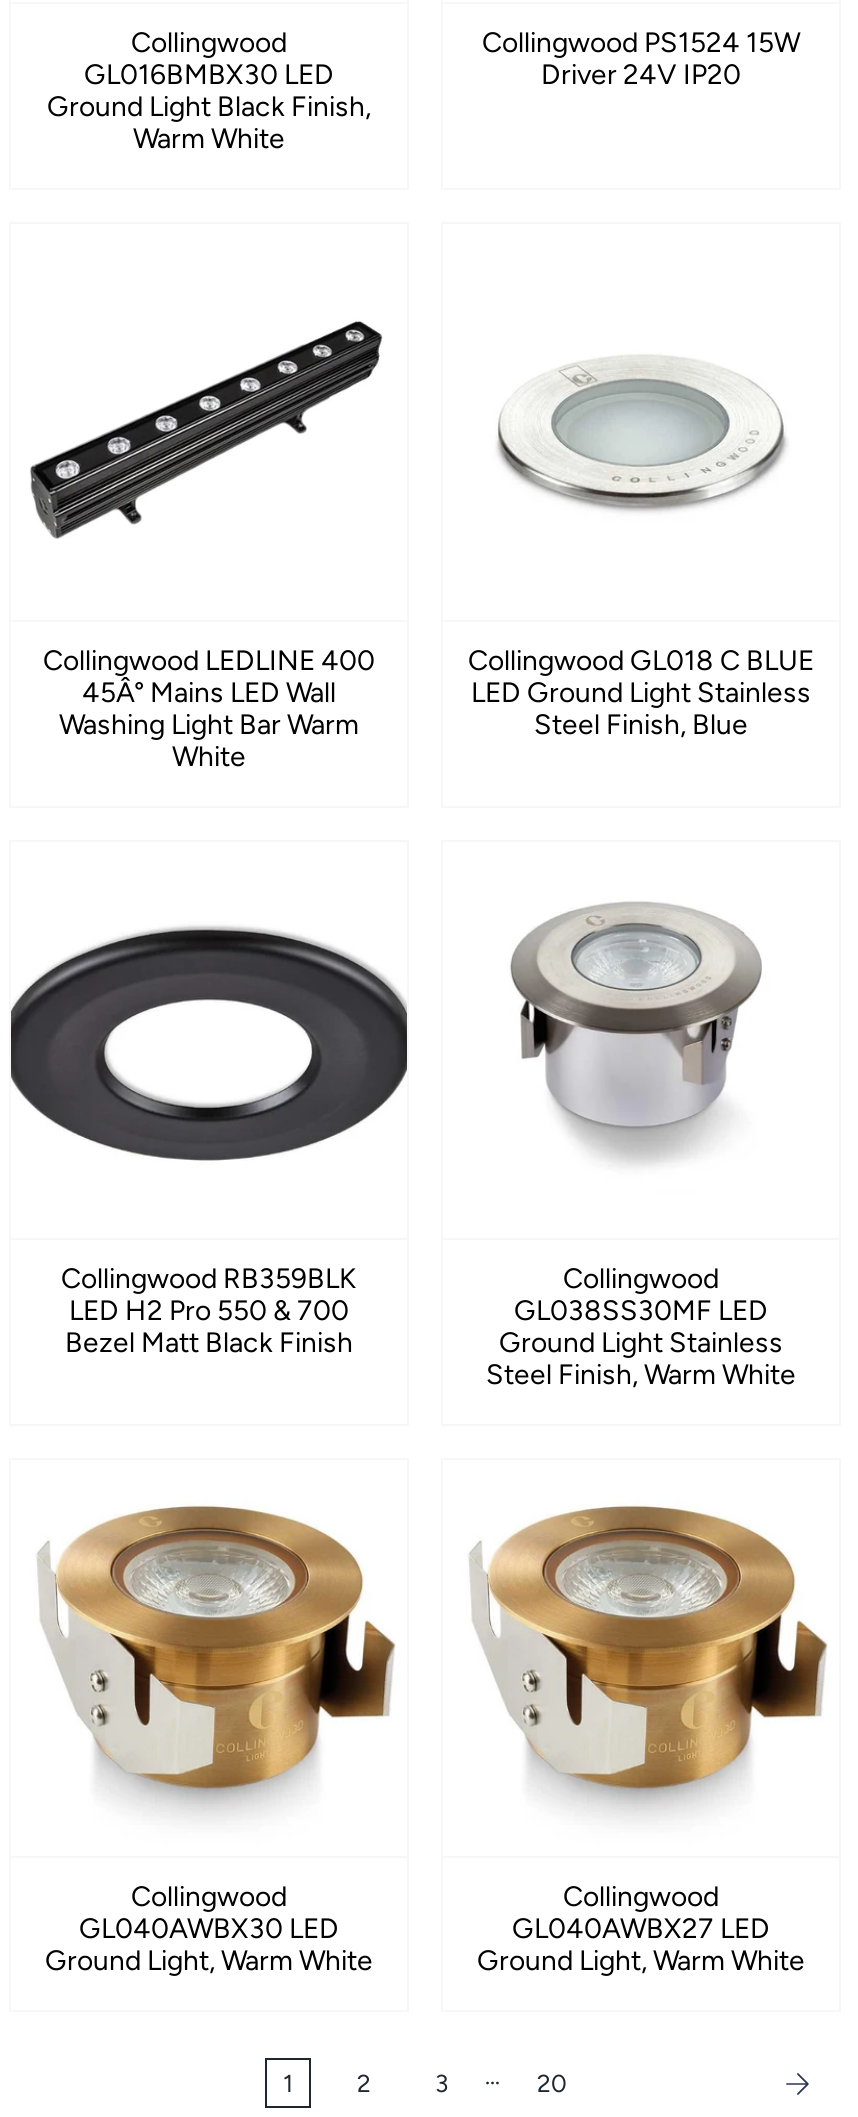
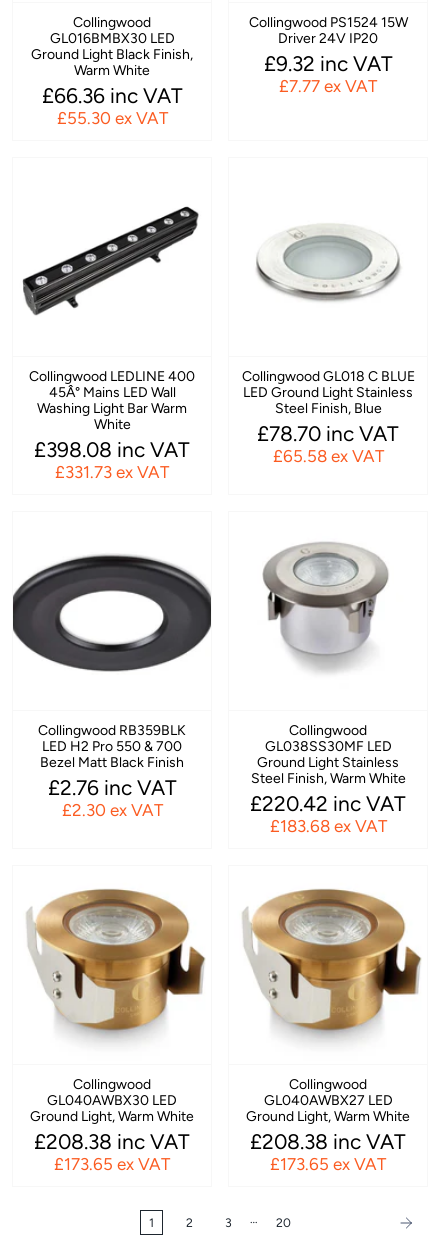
none -> [263,51,392,96] £9.32 inc VAT | £7.77 ex VAT
none -> [41,83,182,128] £66.36 inc VAT | £55.30 ex VAT
none -> [34,437,190,482] £398.08 inc VAT | £331.73 ex VAT
none -> [257,421,399,466] £78.70 inc VAT | £65.58 ex VAT
none -> [47,775,176,820] £2.76 inc VAT | £2.30 ex VAT
none -> [250,791,406,836] £220.42 inc VAT | £183.68 ex VAT
none -> [34,1129,190,1174] £208.38 inc VAT | £173.65 ex VAT
none -> [250,1129,406,1174] £208.38 inc VAT | £173.65 ex VAT

